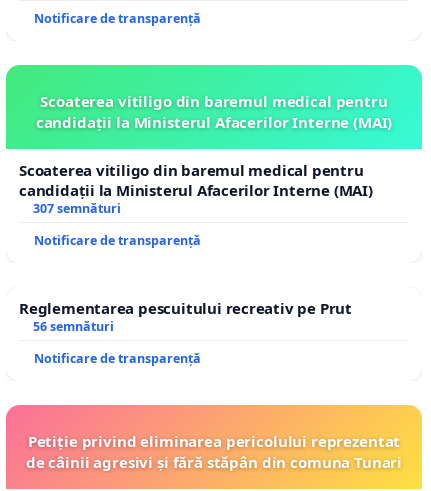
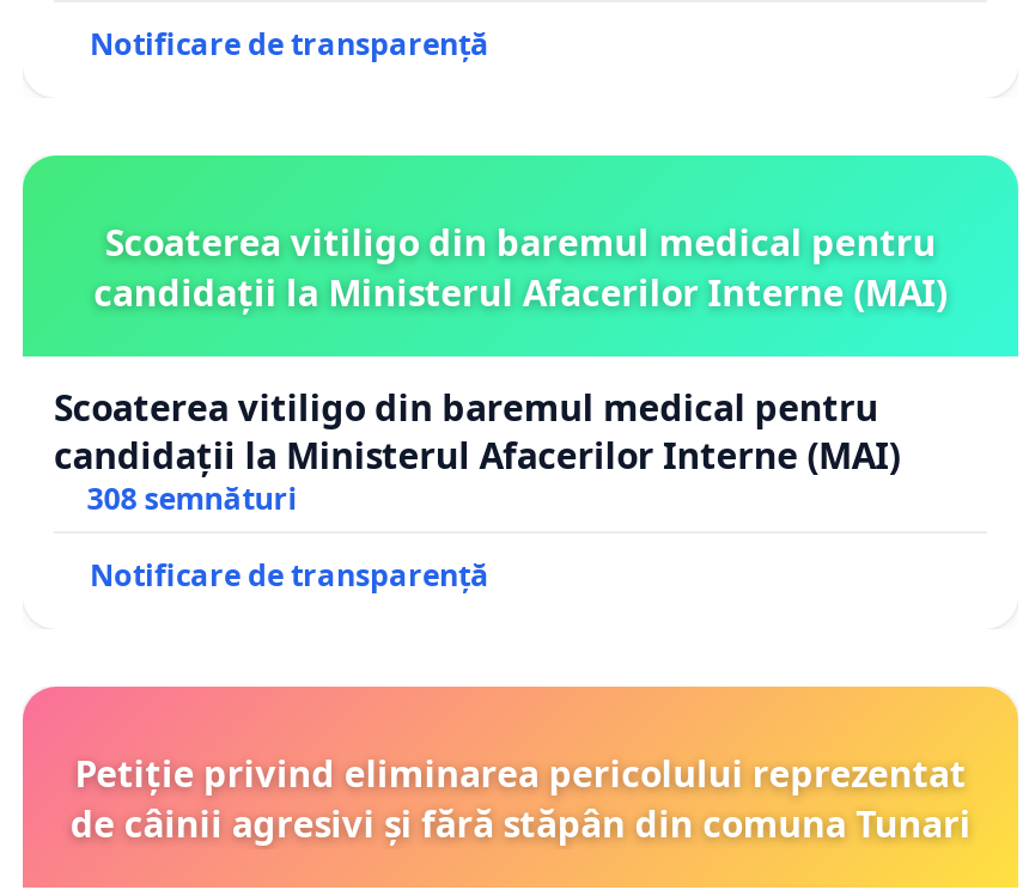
[19,200,352,335] 307 semnături | Notificare de transparență | Reglementarea pescuitului recreativ pe Prut | 56 semnături -> [87,479,297,520] 308 semnături

